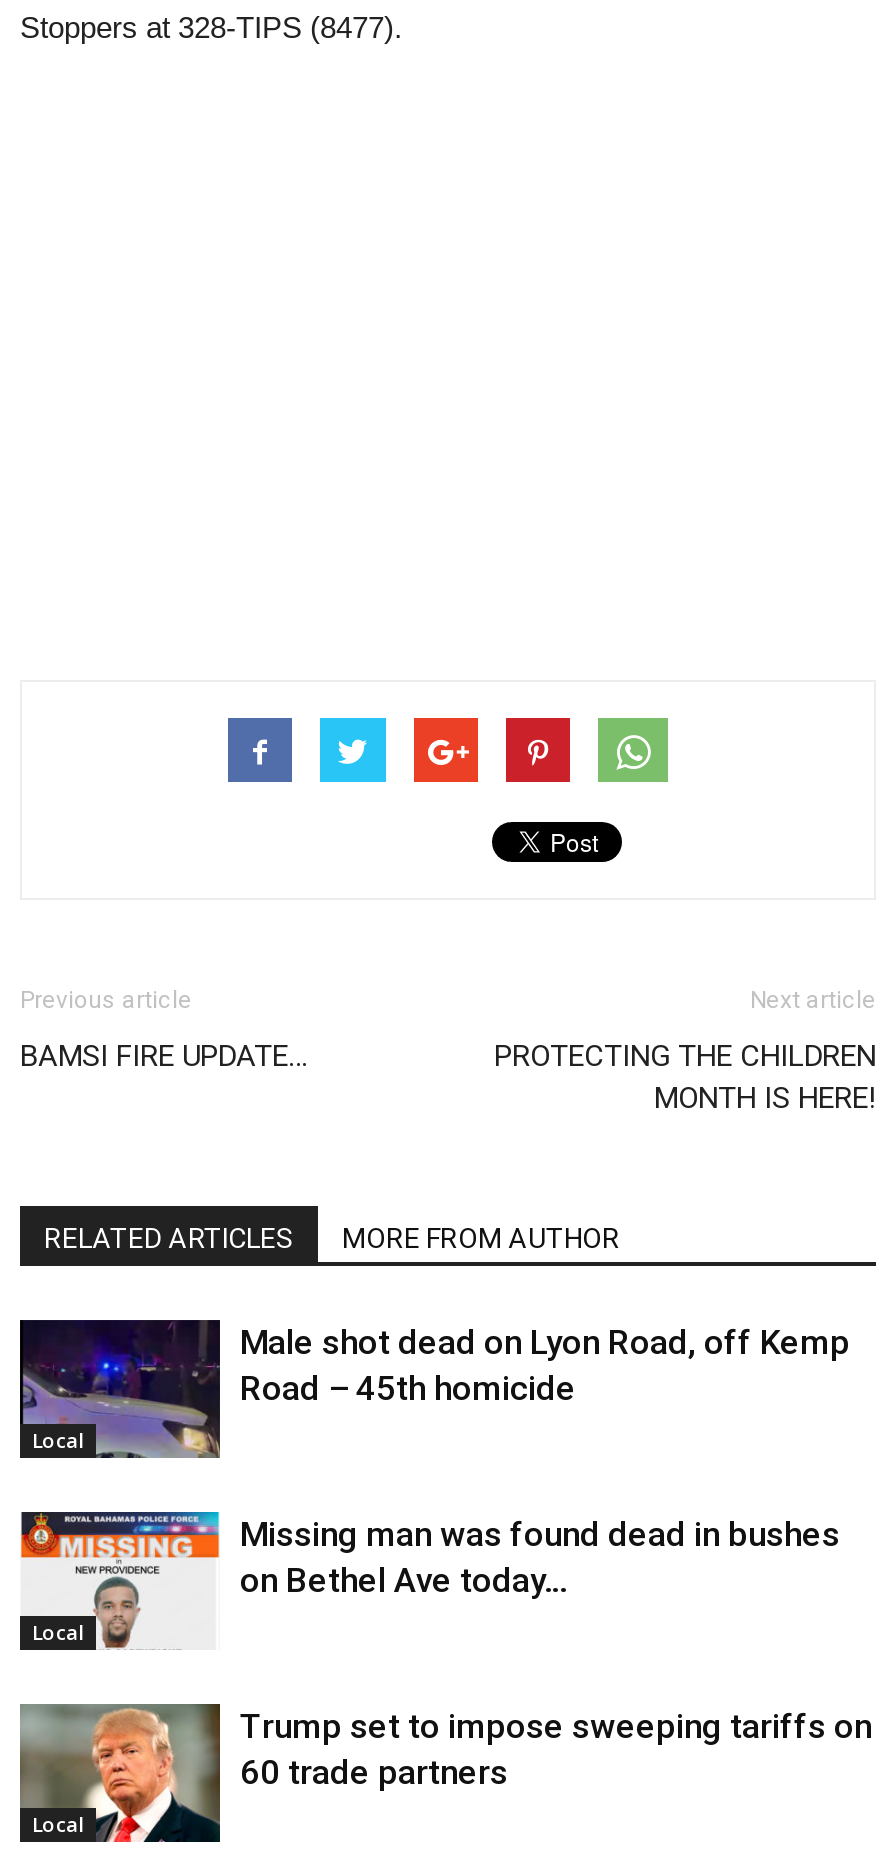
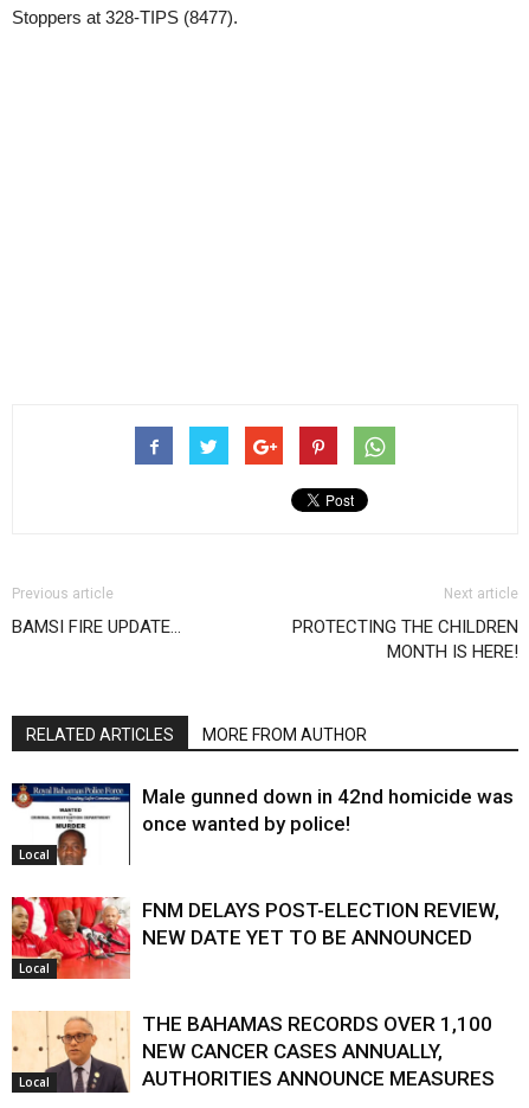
[18,1320,850,1460] [image] | Male shot dead on Lyon Road, off Kemp | Road – 45th homicide -> [11,783,514,865] [image] | Male gunned down in 42nd homicide was | once wanted by police!
[20,1510,840,1650] [image] | Missing man was found dead in bushes | on Bethel Ave today… -> [11,896,499,980] [image] | FNM DELAYS POST-ELECTION REVIEW, | NEW DATE YET TO BE ANNOUNCED
[18,1702,872,1844] [image] | Trump set to impose sweeping tariffs on | 60 trade partners -> [12,1011,495,1094] [image] | THE BAHAMAS RECORDS OVER 1,100 | NEW CANCER CASES ANNUALLY, | AUTHORITIES ANNOUNCE MEASURES

